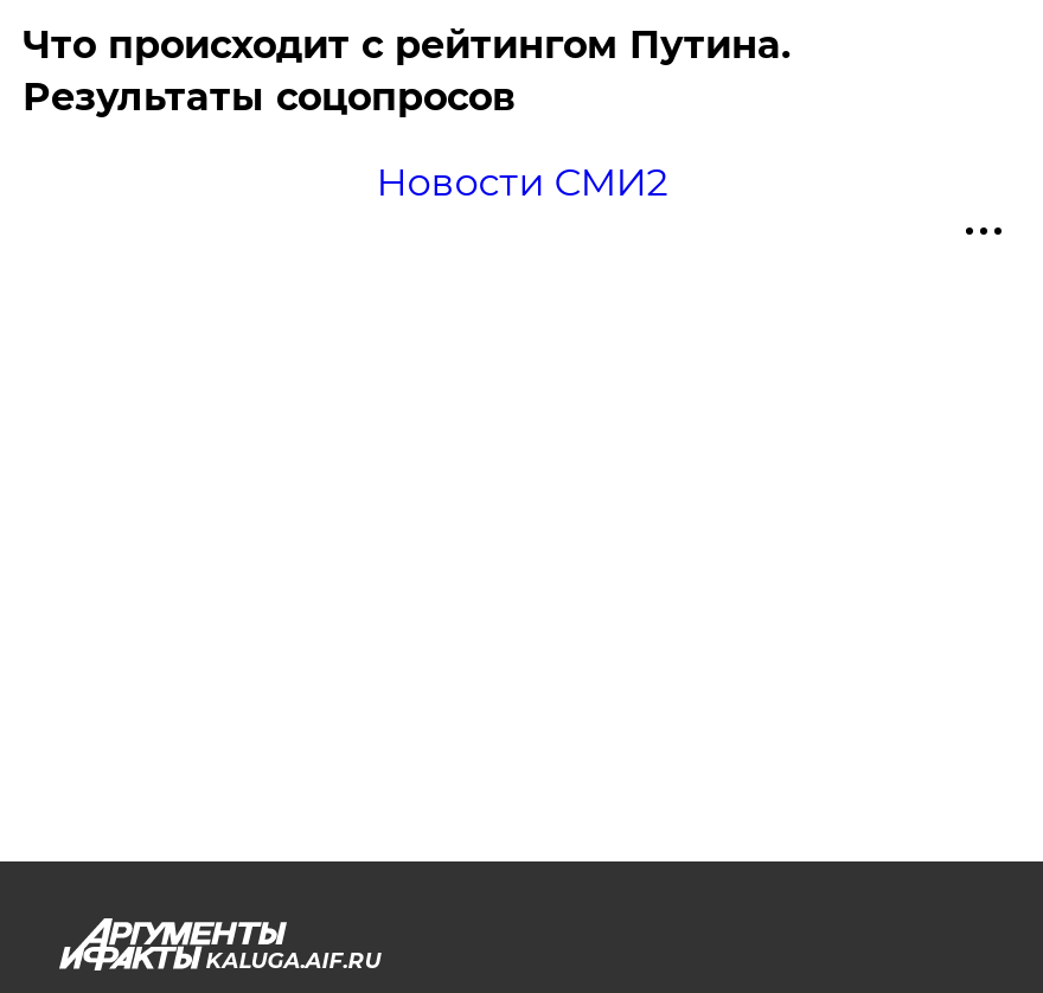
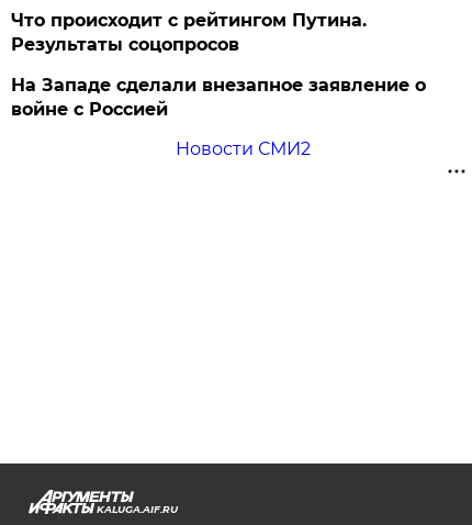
none -> [11,75,426,120] На Западе сделали внезапное заявление о | войне с Россией

